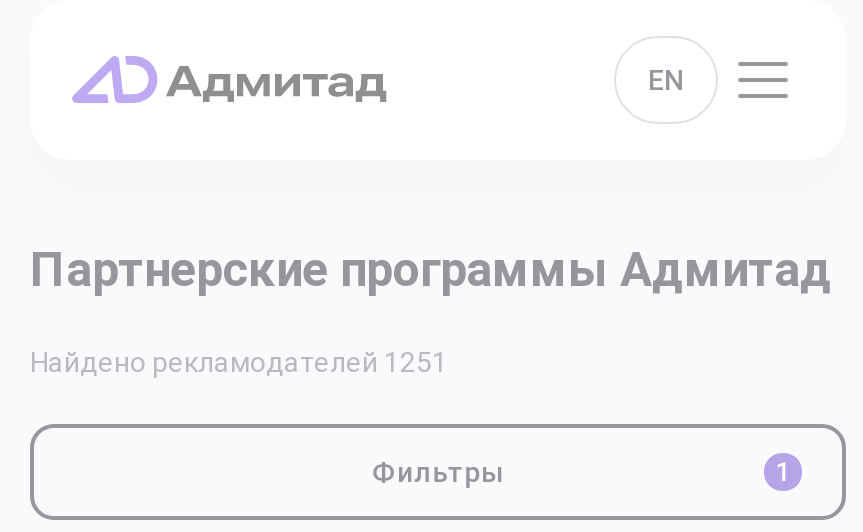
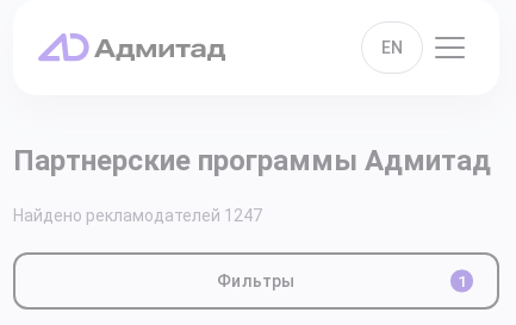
[30,346,448,378] Найдено рекламодателей 1251 -> [13,206,262,225] Найдено рекламодателей 1247

